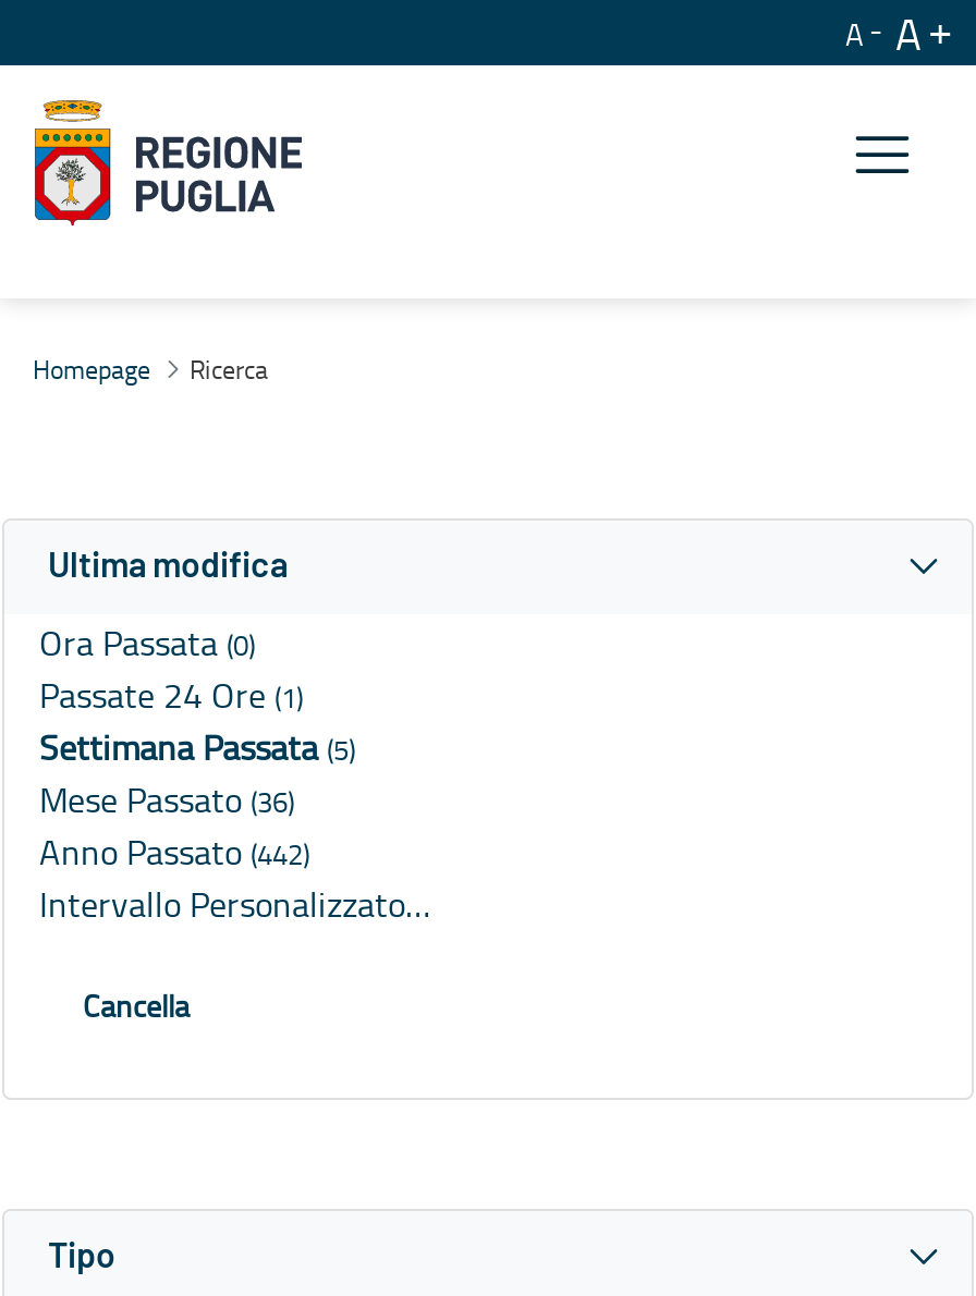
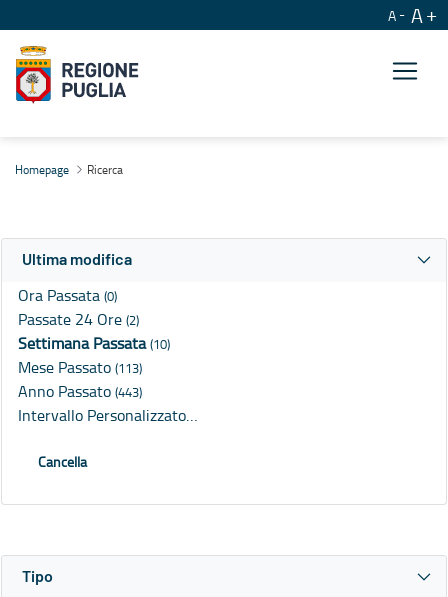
[39,672,303,719] Passate 24 Ore (1) -> [18,308,139,330] Passate 24 Ore (2)
[39,724,355,772] Settimana Passata (5) -> [18,332,170,354] Settimana Passata (10)
[39,776,294,824] Mese Passato (36) -> [18,356,142,378] Mese Passato (113)
[39,828,309,876] Anno Passato (442) -> [18,380,142,402] Anno Passato (443)

